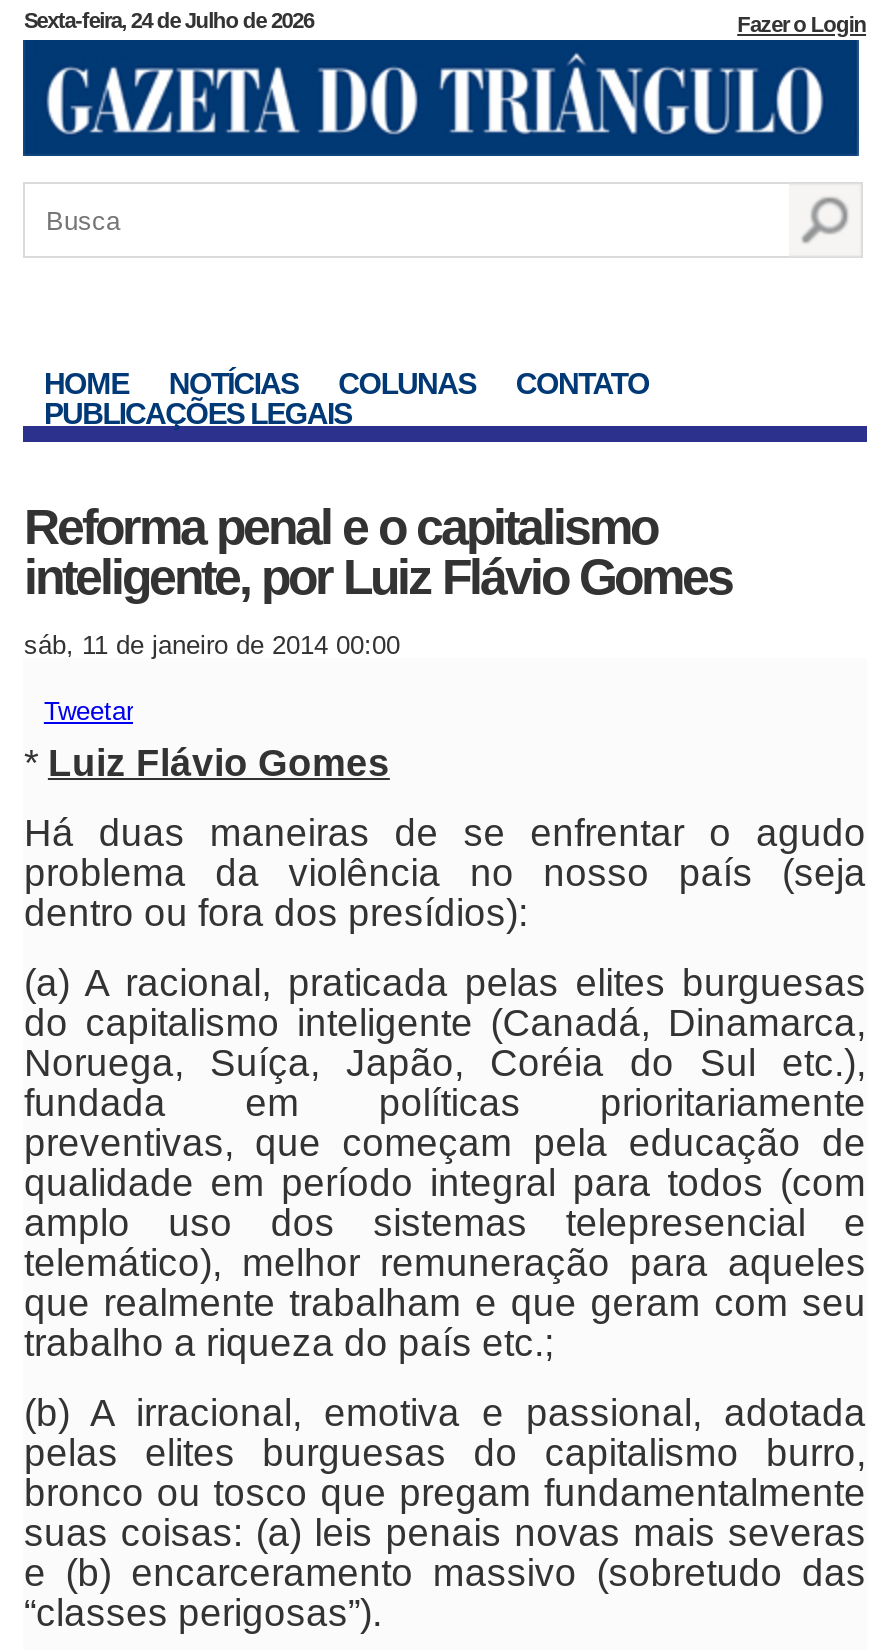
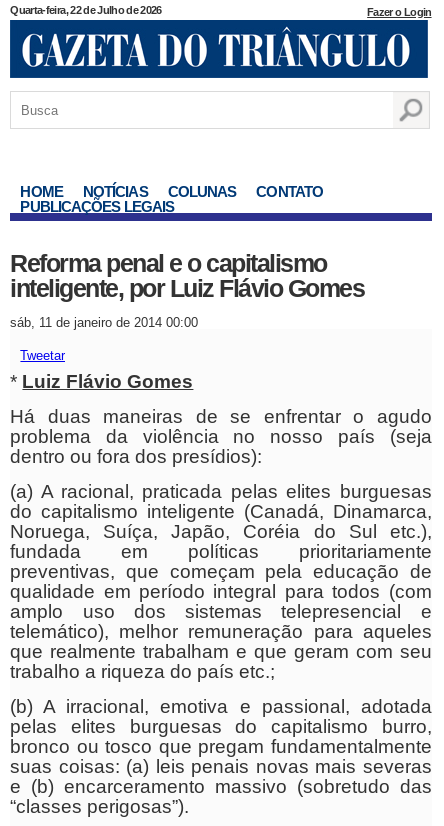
[24,8,314,32] Sexta-feira, 24 de Julho de 2026 -> [10,4,162,16] Quarta-feira, 22 de Julho de 2026

